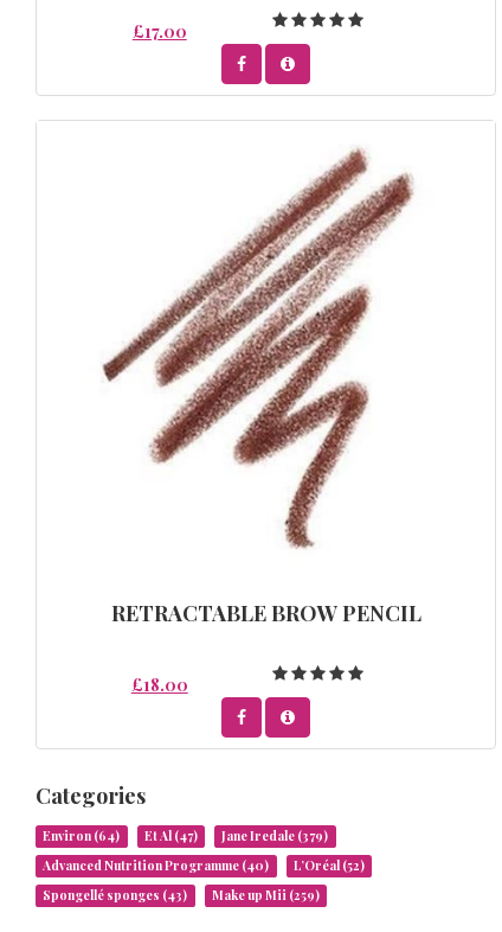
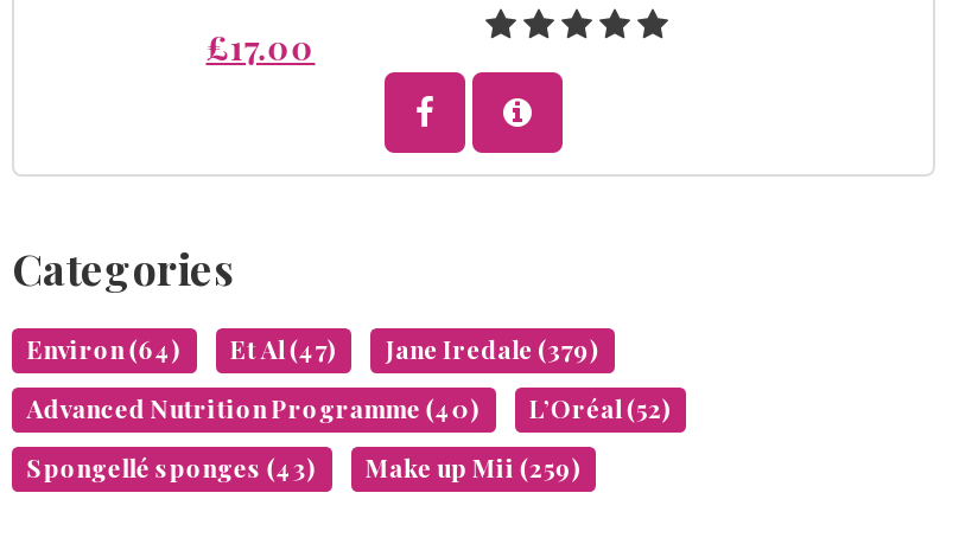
[102,147,414,549] [image] -> none
[111,599,421,696] RETRACTABLE BROW PENCIL | £18.00 -> none

